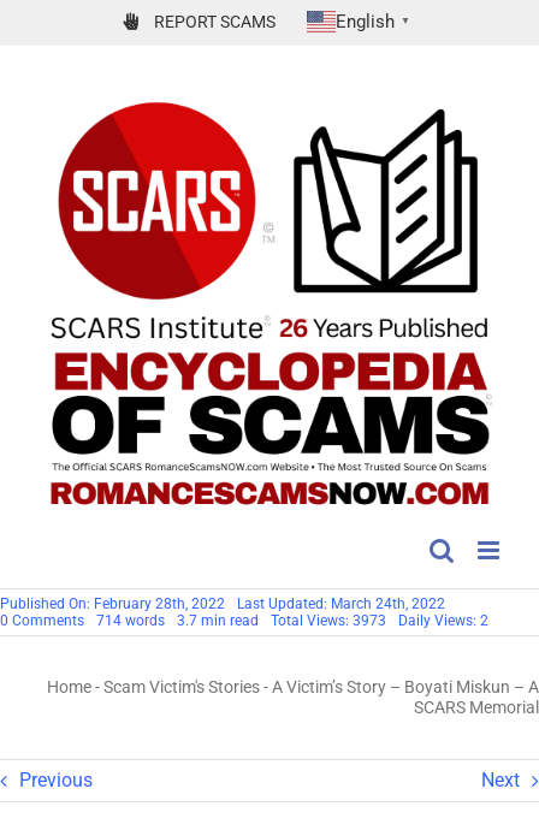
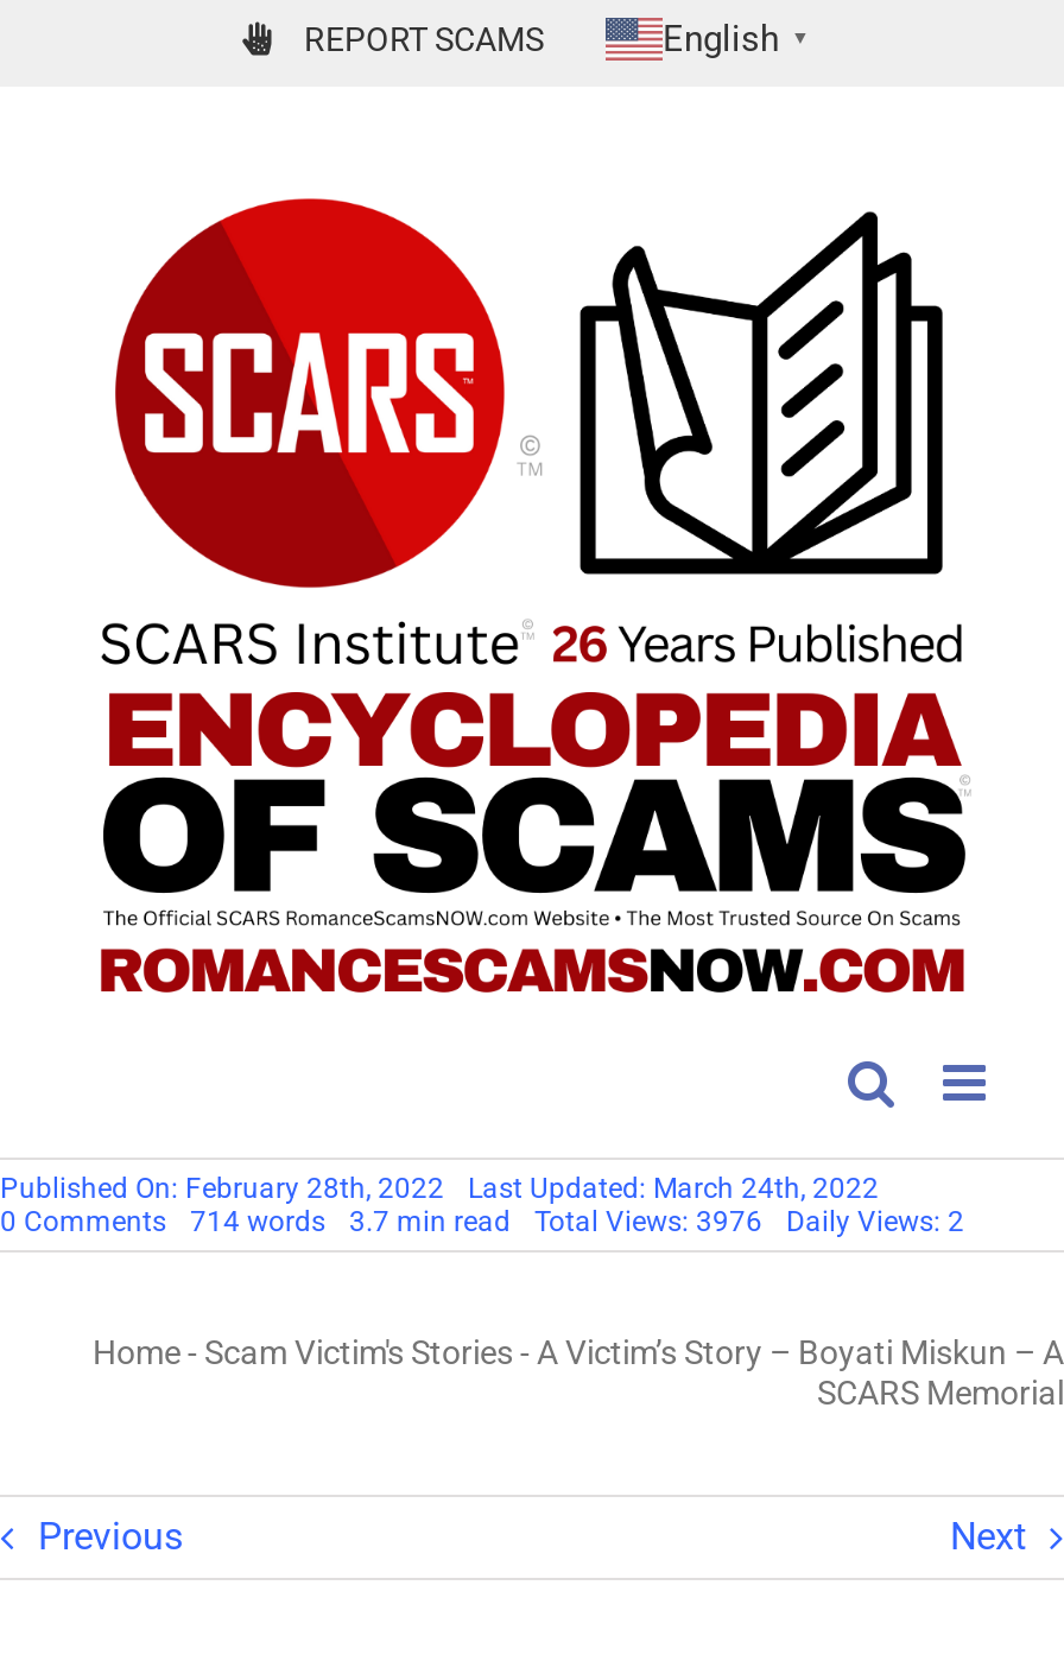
[271,612,386,629] Total Views: 3973 -> [534,1205,762,1238] Total Views: 3976

